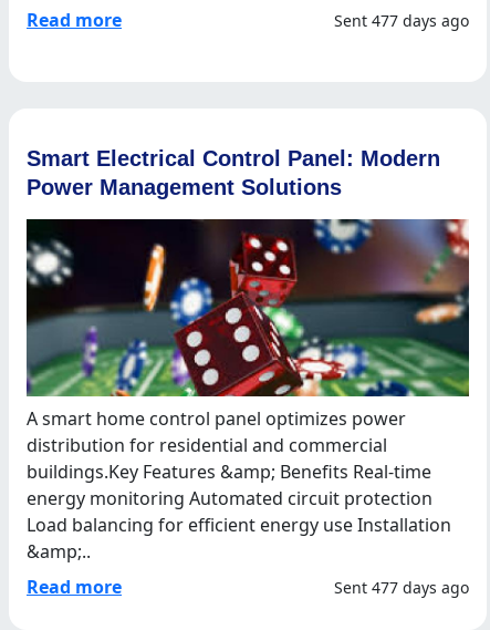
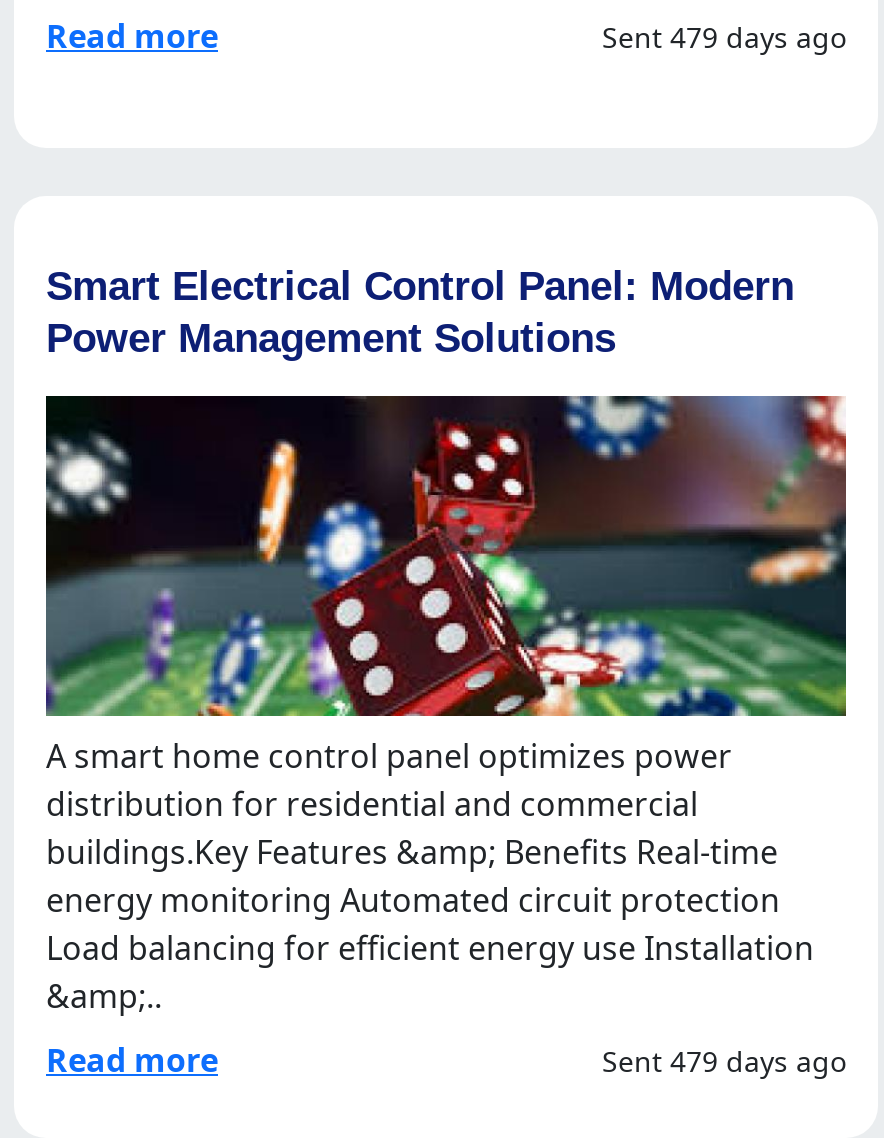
[334,10,469,31] Sent 477 days ago -> [602,17,846,55] Sent 479 days ago
[334,577,469,598] Sent 477 days ago -> [602,1042,846,1080] Sent 479 days ago

